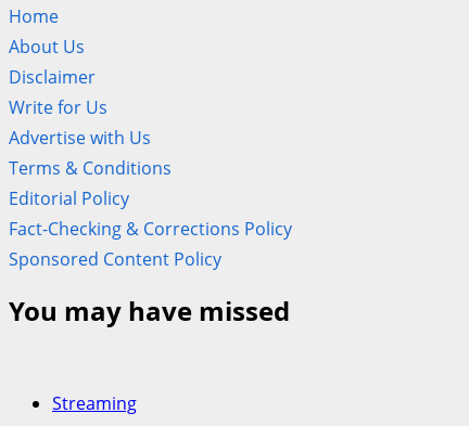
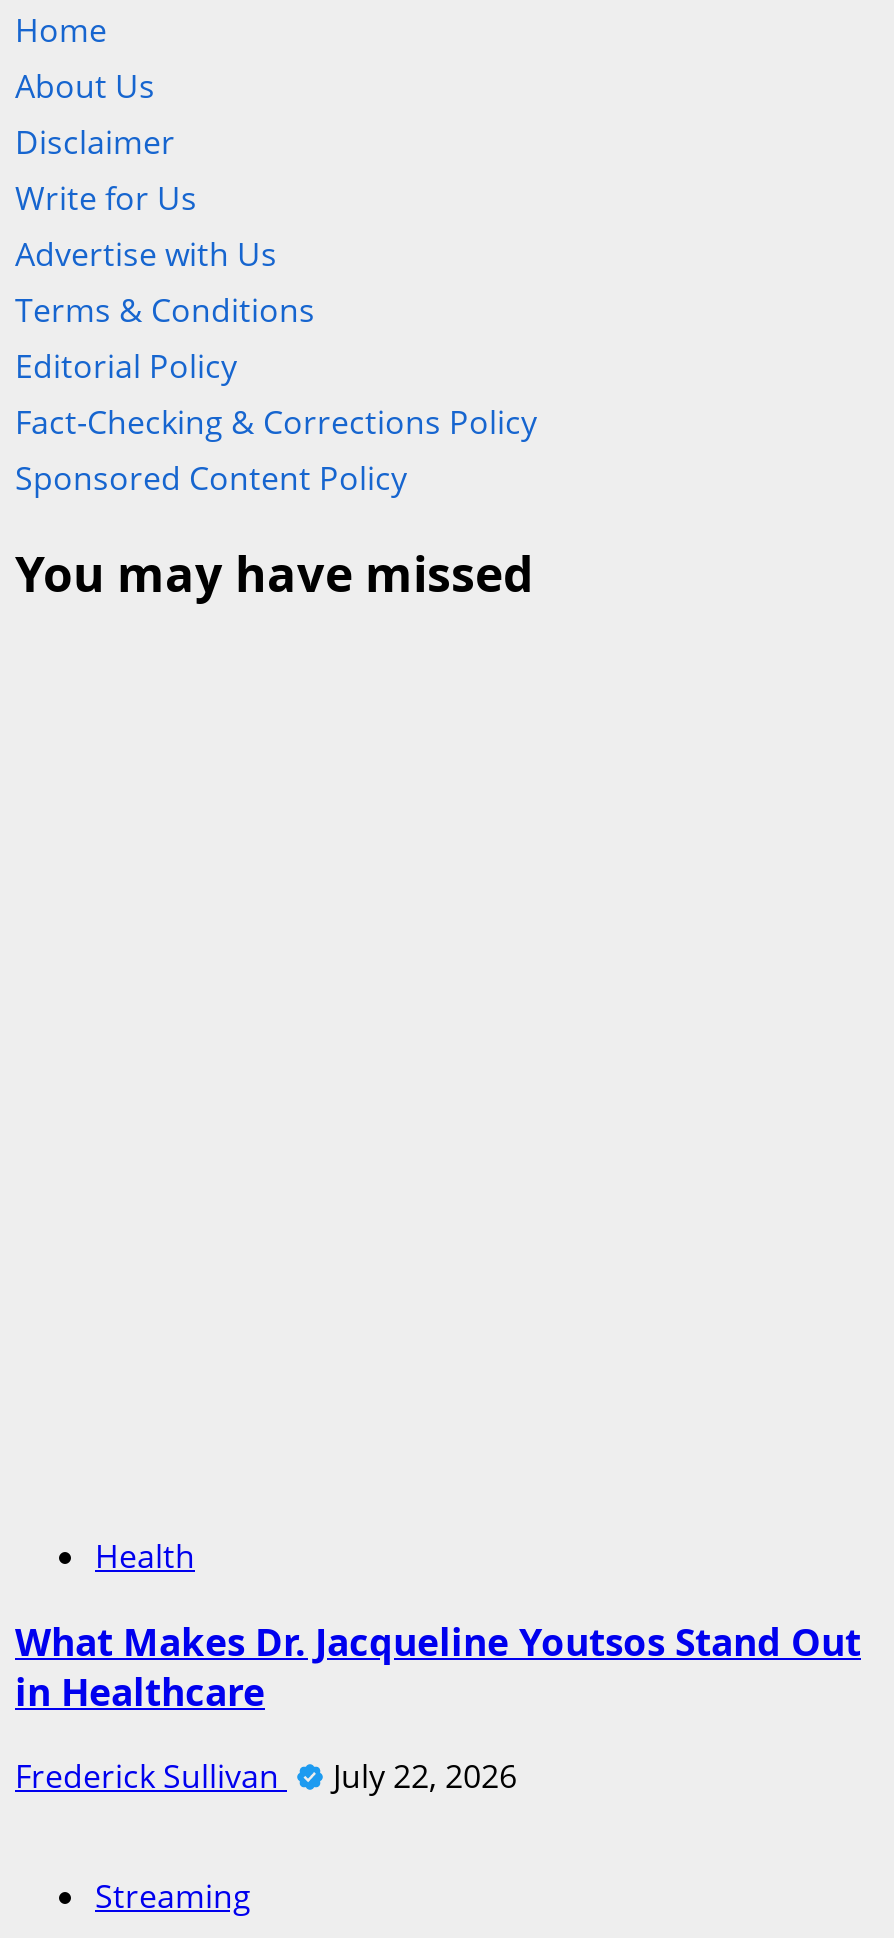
none -> [15,1534,861,1797] Health | What Makes Dr. Jacqueline Youtsos Stand Out | in Healthcare | Frederick Sullivan | July 22, 2026

